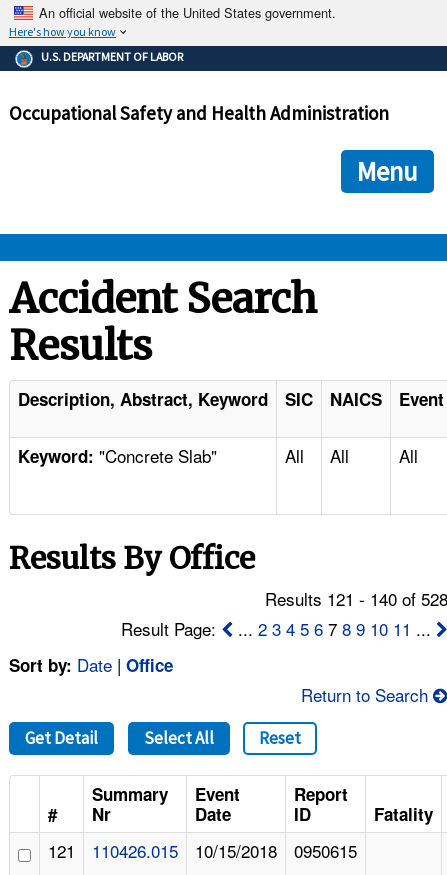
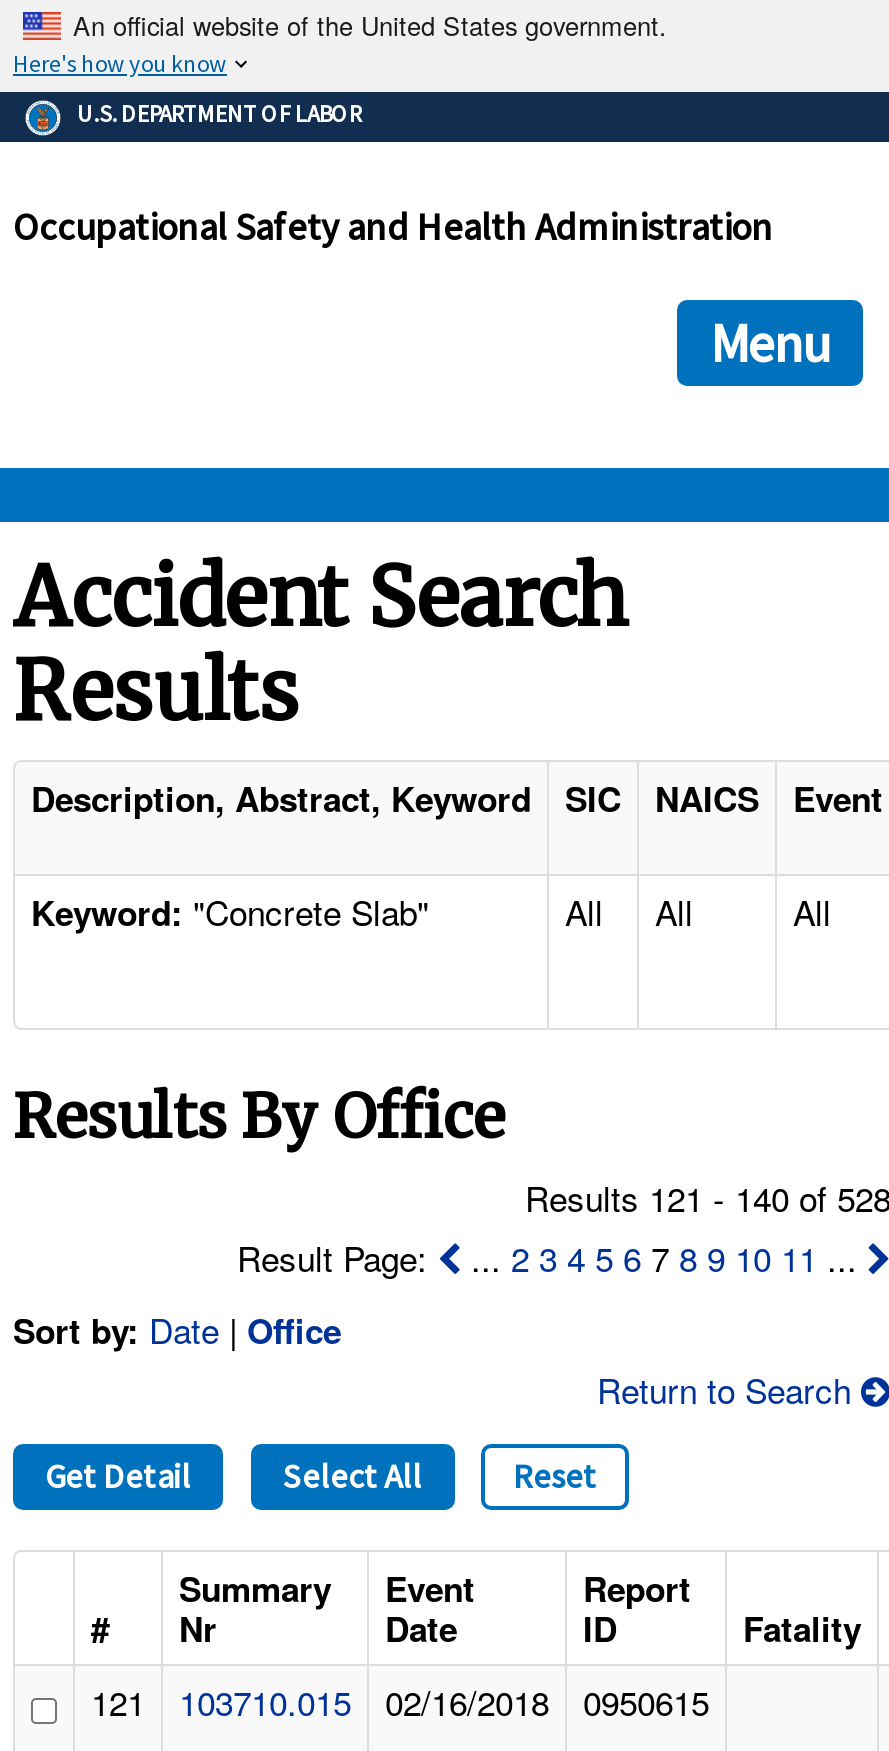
[92,838,178,863] 110426.015 -> [179,1676,351,1726] 103710.015
[195,838,277,863] 10/15/2018 -> [385,1676,549,1726] 02/16/2018

